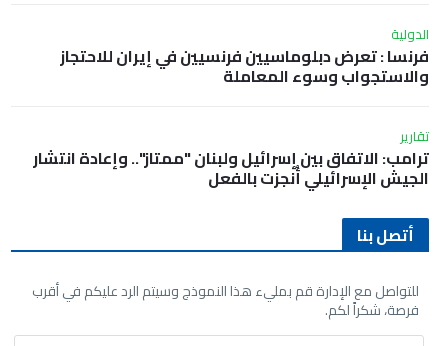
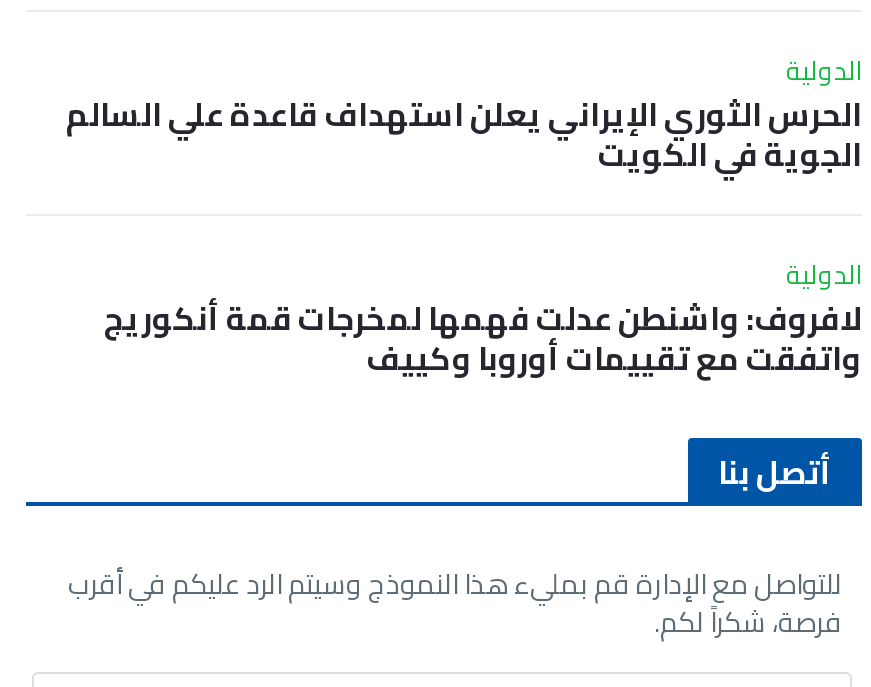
[60,41,429,91] فرنسا : تعرض دبلوماسيين فرنسيين في إيران للاحتجاز | والاستجواب وسوء المعاملة -> [66,84,862,184] الحرس الثوري الإيراني يعلن استهداف قاعدة علي السالم | الجوية في الكويت
[33,124,429,193] تقارير | ترامب: الاتفاق بين إسرائيل ولبنان "ممتاز".. وإعادة انتشار | الجيش الإسرائيلي أُنجزت بالفعل -> [104,250,862,388] الدولية | لافروف: واشنطن عدلت فهمها لمخرجات قمة أنكوريج | واتفقت مع تقييمات أوروبا وكييف

